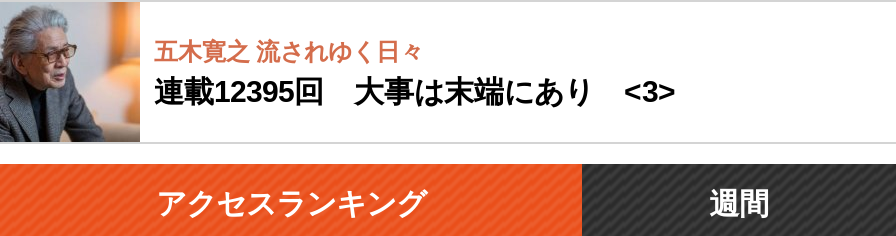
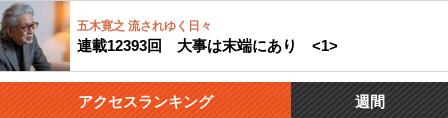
[154,74,676,108] 連載12395回 大事は末端にあり <3> -> [77,37,338,54] 連載12393回 大事は末端にあり <1>

